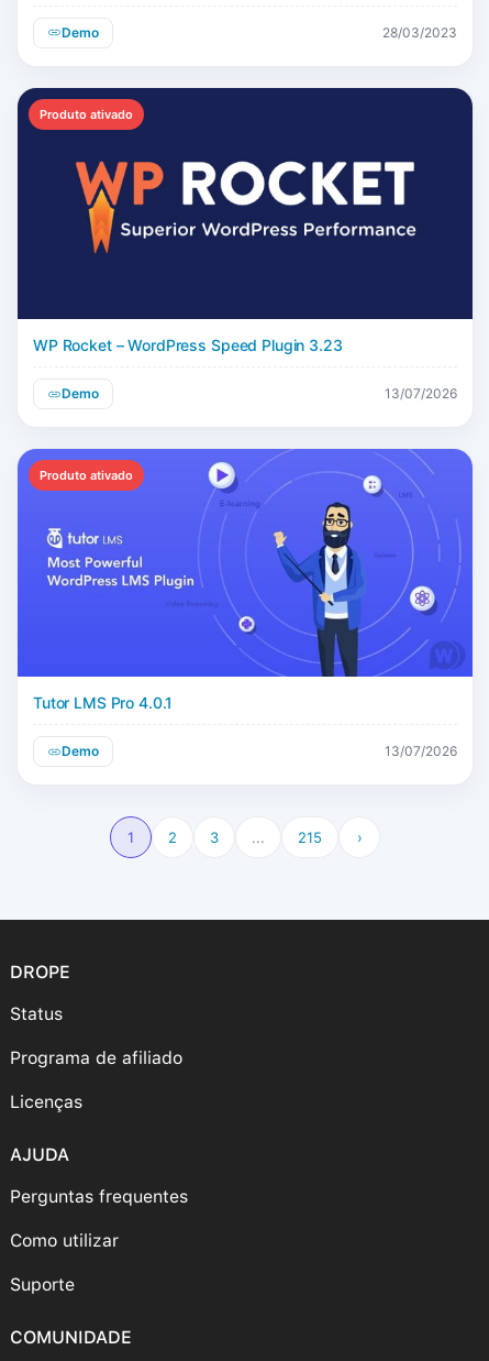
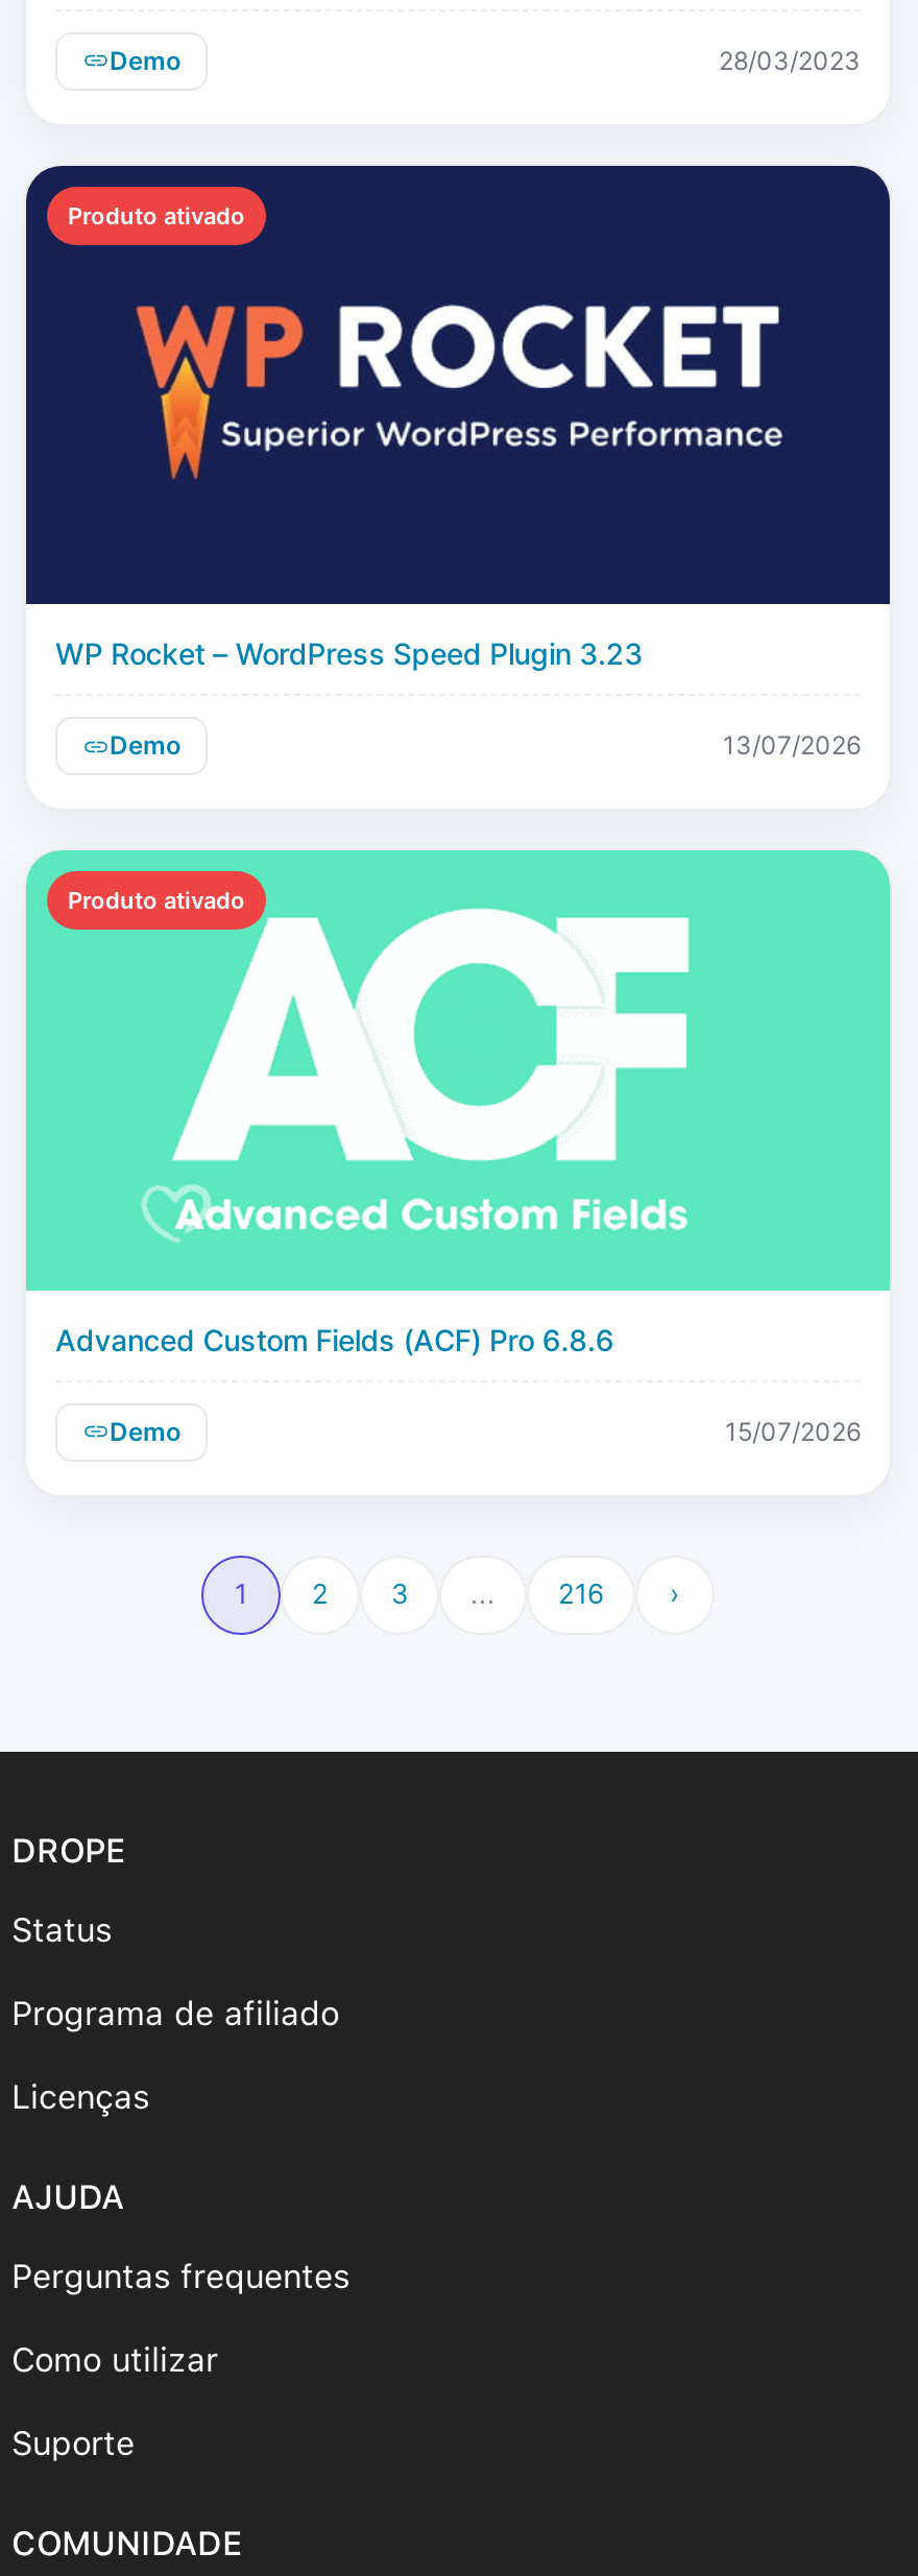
[16,448,474,712] [image] | Tutor LMS Pro 4.0.1 -> [24,848,892,1357] [image] | Advanced Custom Fields (ACF) Pro 6.8.6
[385,743,457,759] 13/07/2026 -> [725,1415,861,1446] 15/07/2026
[298,828,322,846] 215 -> [558,1577,604,1610] 216

